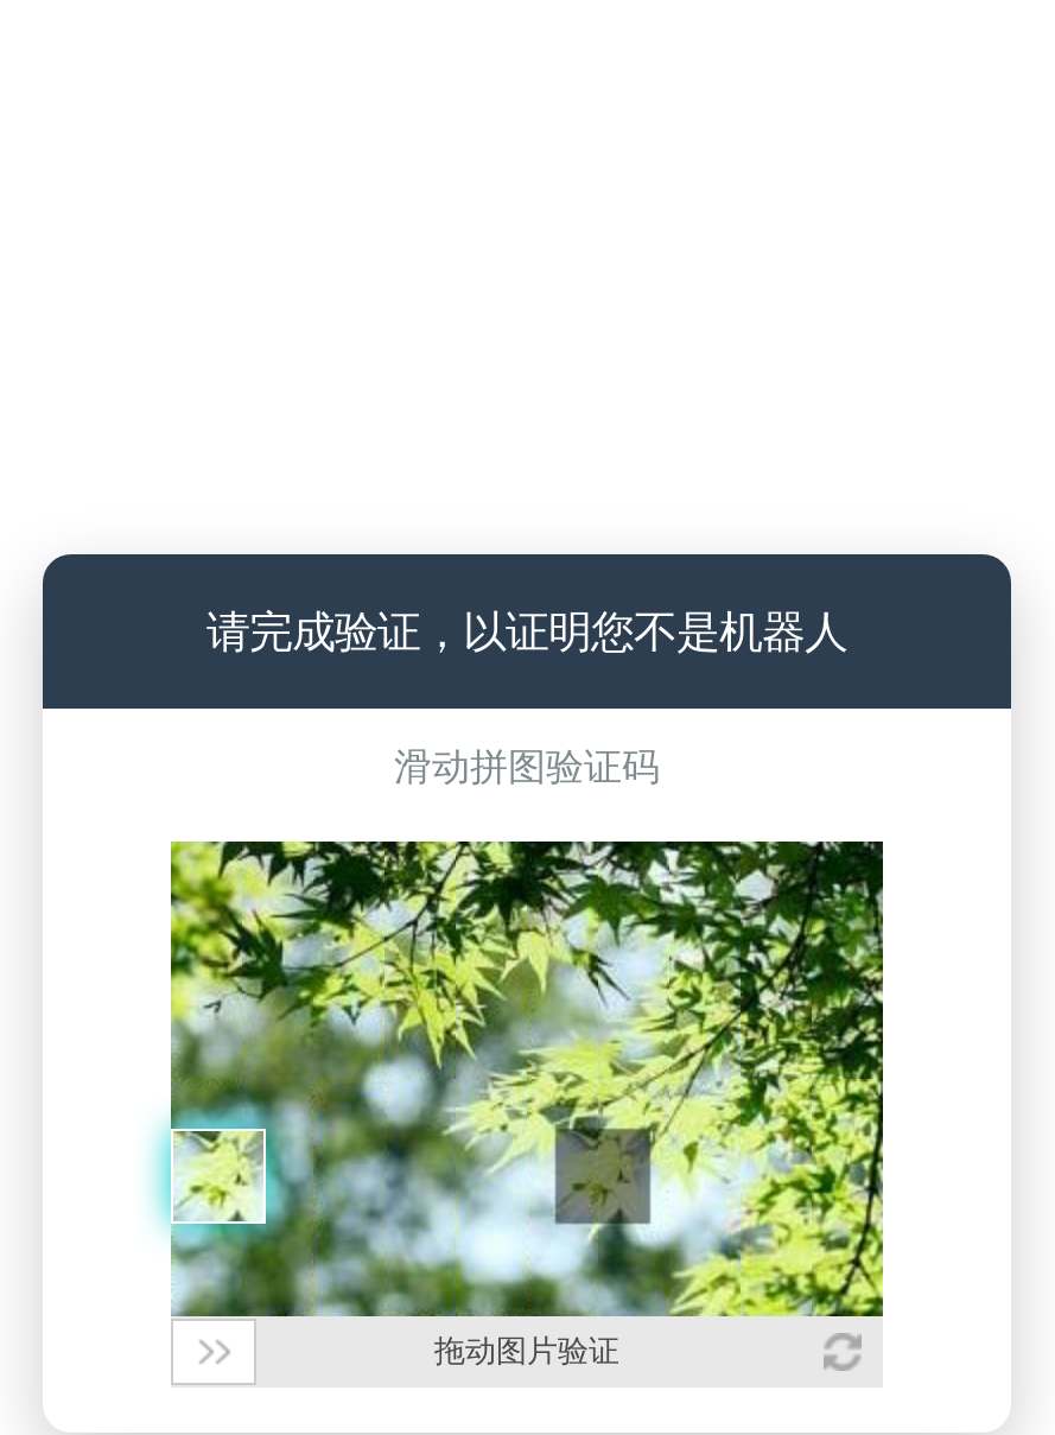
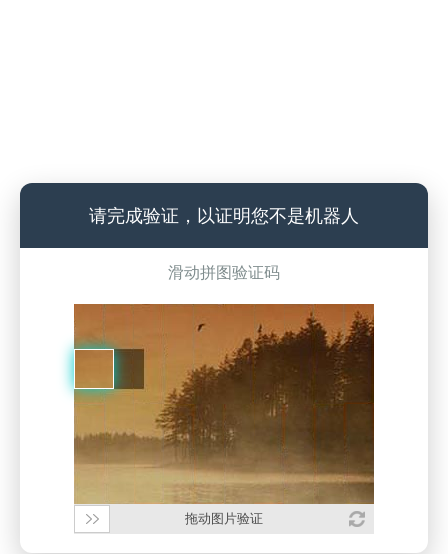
[150,839,885,1319] [image] -> [65,303,375,505] [image]

